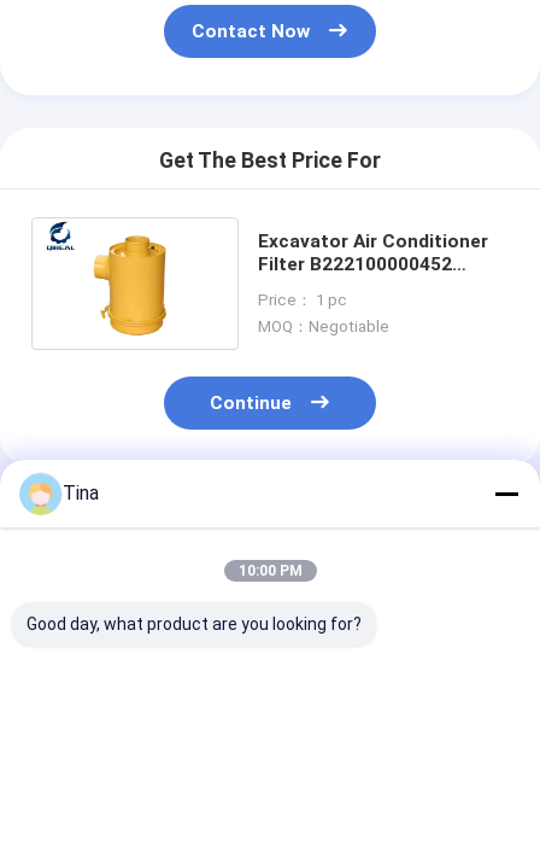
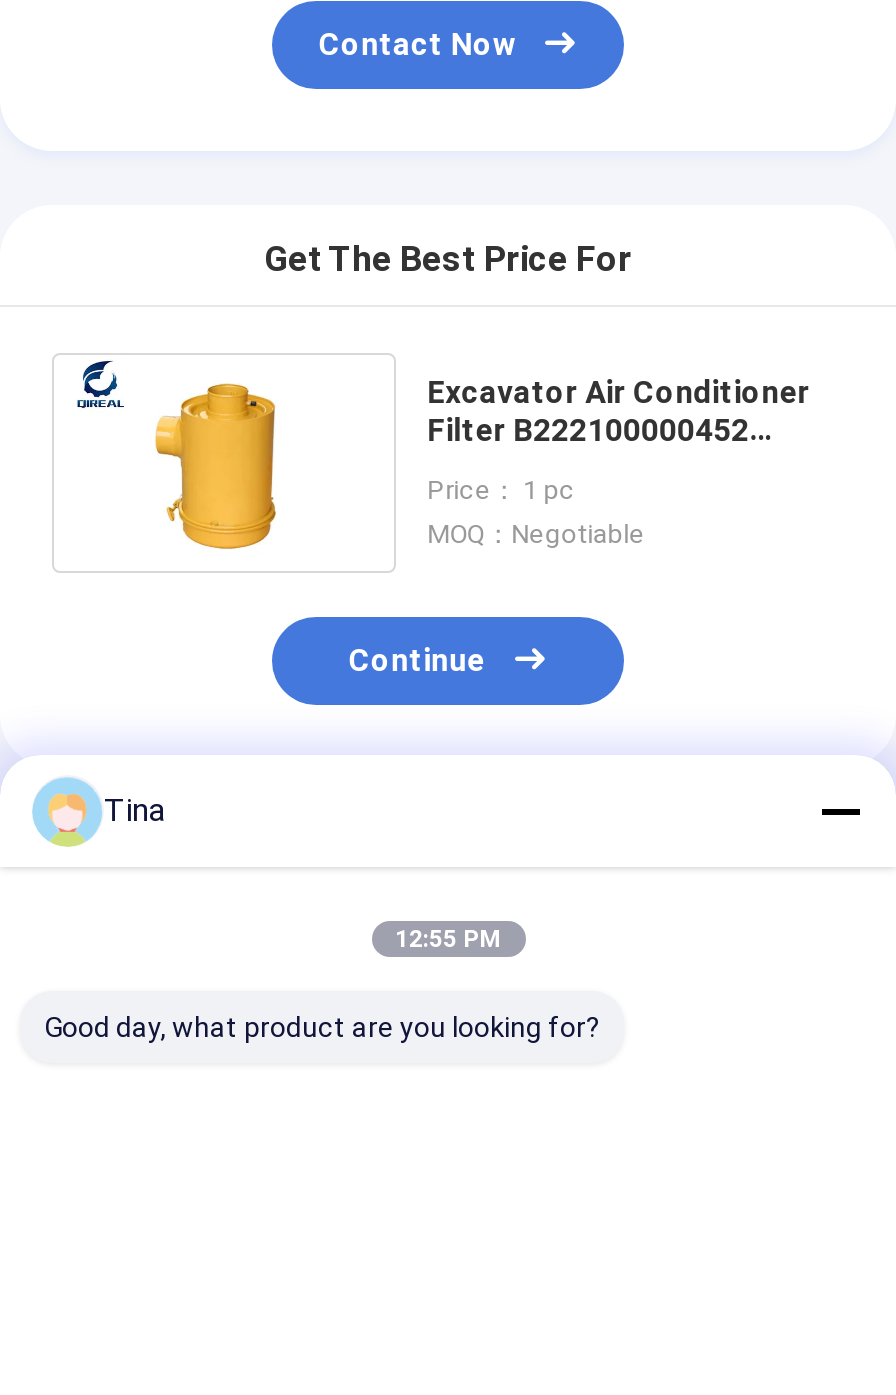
[238,562,302,579] 10:00 PM -> [395,925,501,953] 12:55 PM

